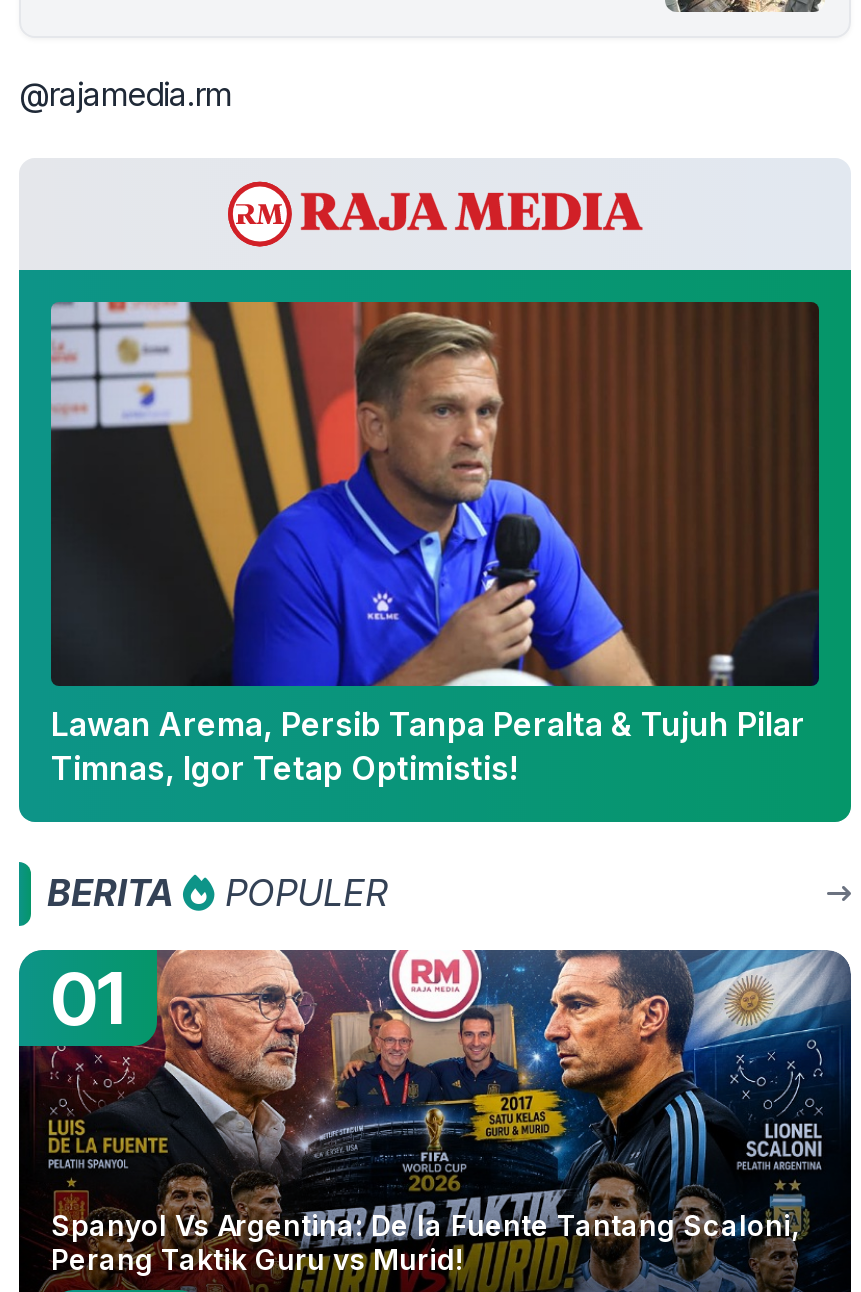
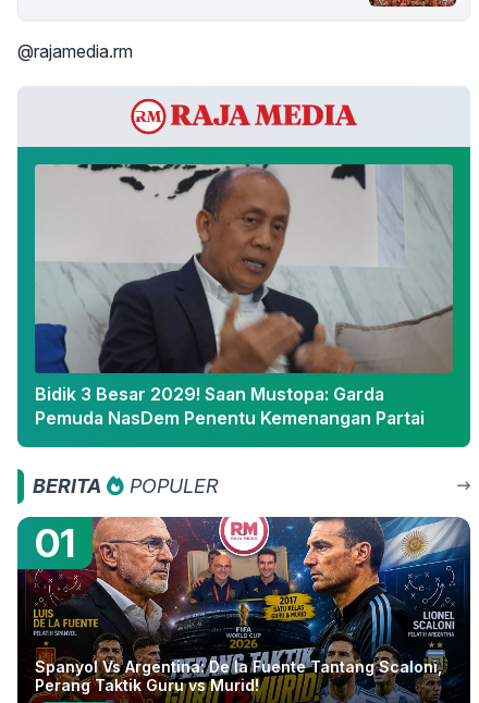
[49,300,821,787] [image] | Lawan Arema, Persib Tanpa Peralta & Tujuh Pilar | Timnas, Igor Tetap Optimistis! -> [34,163,454,428] [image] | Bidik 3 Besar 2029! Saan Mustopa: Garda | Pemuda NasDem Penentu Kemenangan Partai

